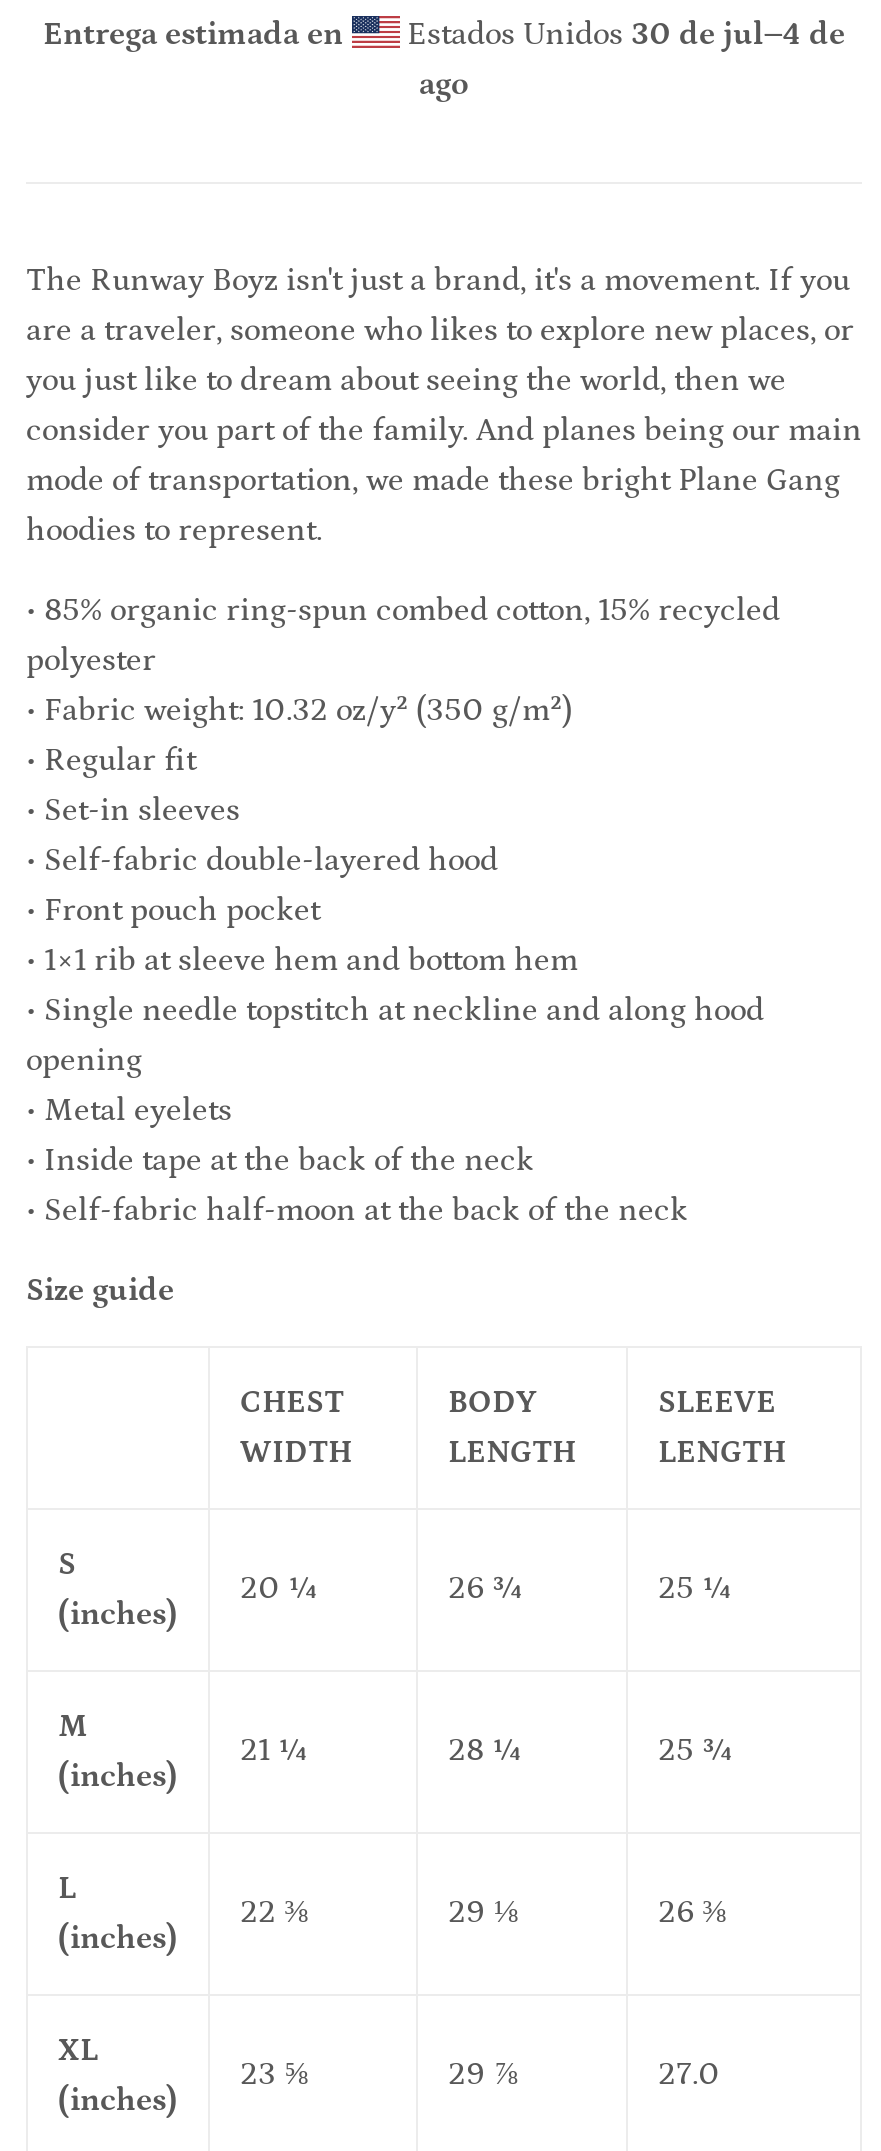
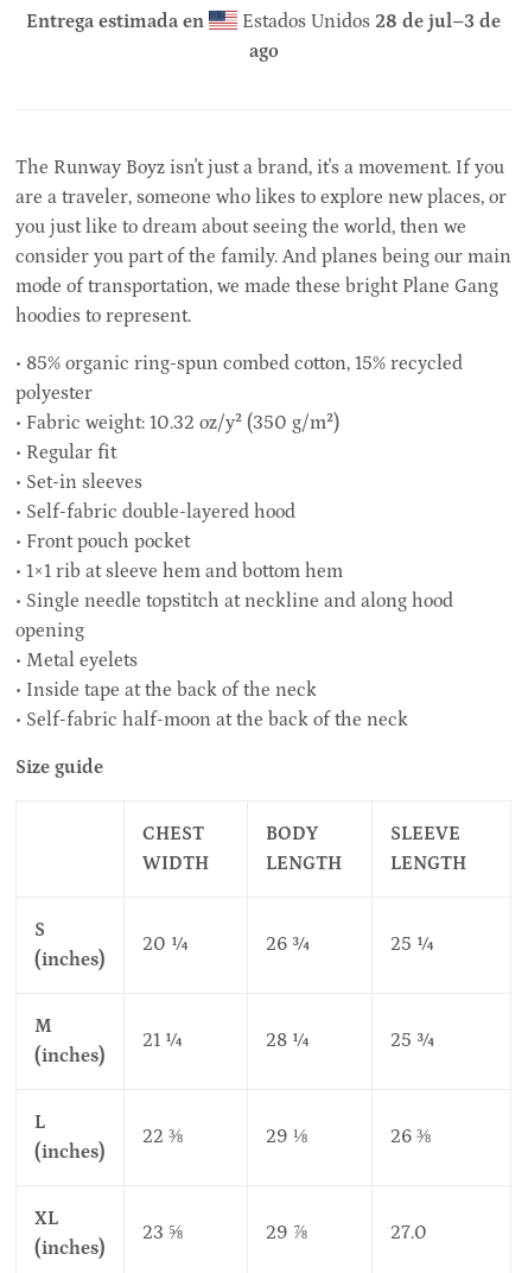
[399,15,845,51] Estados Unidos 30 de jul–4 de -> [237,10,501,31] Estados Unidos 28 de jul–3 de

